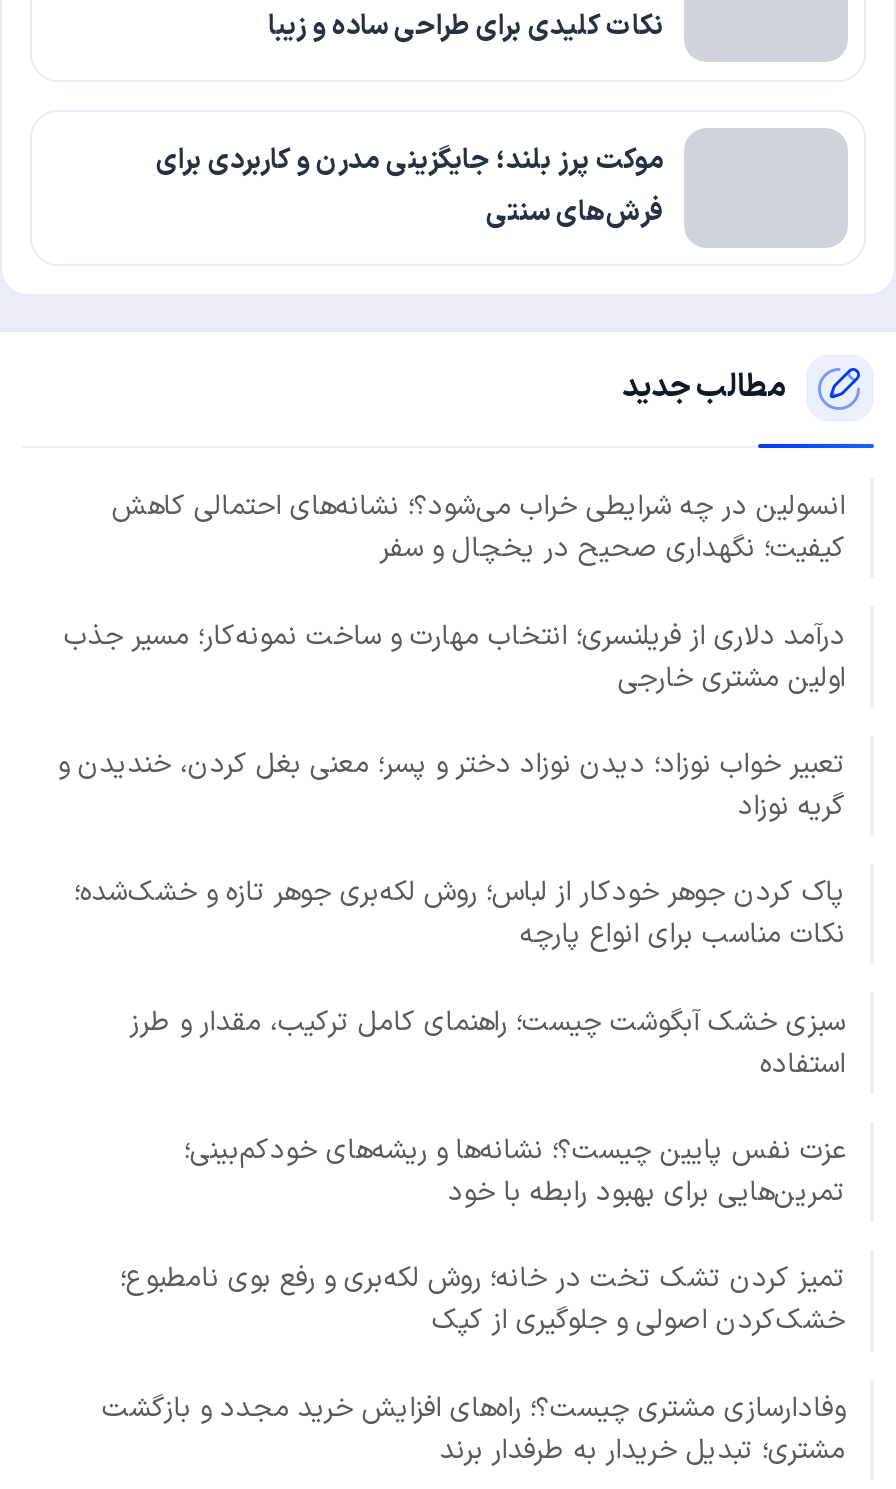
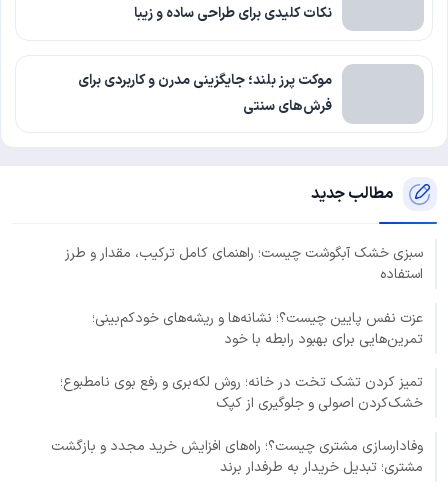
[58,486,846,957] انسولین در چه شرایطی خراب می‌شود؟؛ نشانه‌های احتمالی کاهش | کیفیت؛ نگهداری صحیح در یخچال و سفر | درآمد دلاری از فریلنسری؛ انتخاب مهارت و ساخت نمونه‌کار؛ مسیر جذب | اولین مشتری خارجی | تعبیر خواب نوزاد؛ دیدن نوزاد دختر و پسر؛ معنی بغل کردن، خندیدن و | گریه نوزاد | پاک کردن جوهر خودکار از لباس؛ روش لکه‌بری جوهر تازه و خشک‌شده؛ | نکات مناسب برای انواع پارچه -> none

